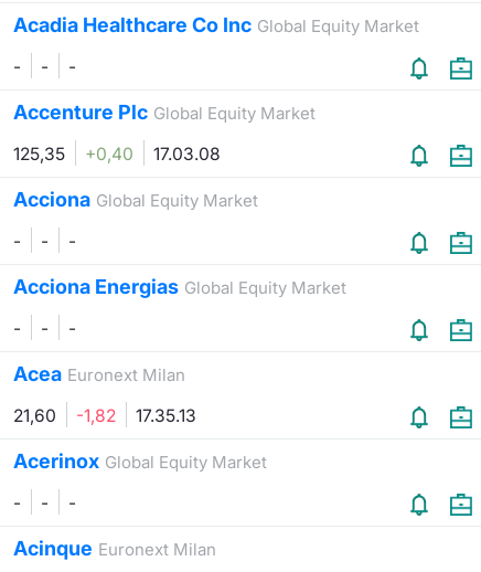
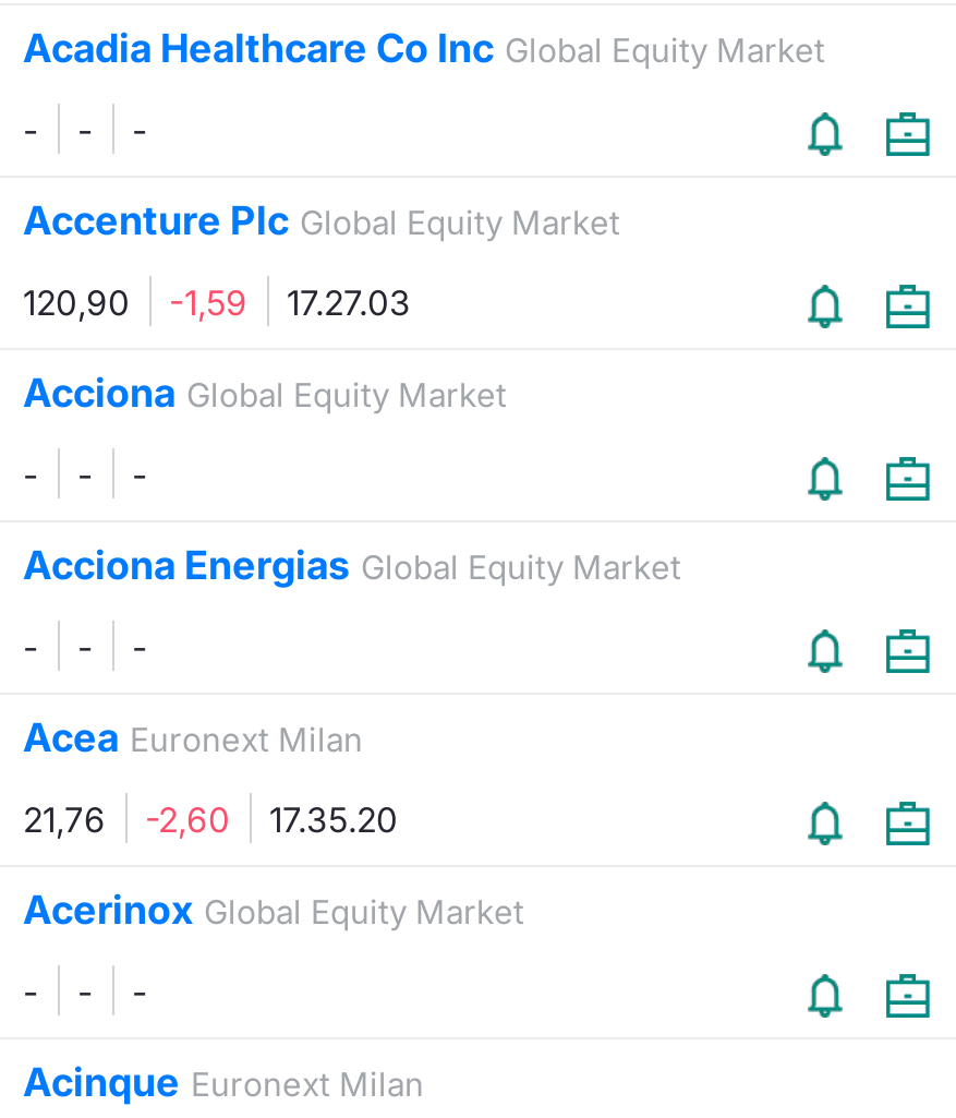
[13,144,70,165] 125,35 -> [23,282,138,324] 120,90
[85,144,138,165] +0,40 -> [169,282,256,324] -1,59
[153,144,221,165] 17.03.08 -> [287,282,411,324] 17.27.03
[13,405,61,426] 21,60 -> [23,800,114,841] 21,76
[76,405,120,426] -1,82 -> [145,800,239,841] -2,60
[136,405,196,426] 17.35.13 -> [269,800,398,841] 17.35.20

